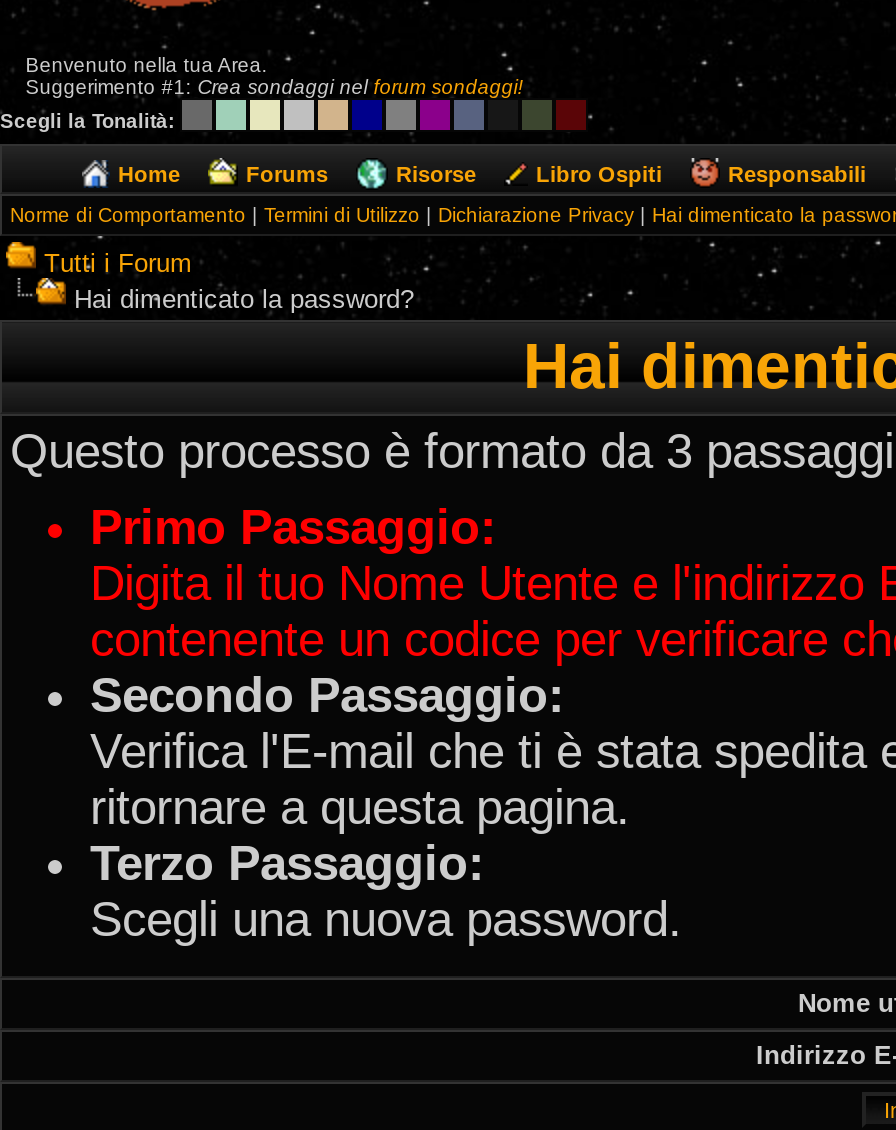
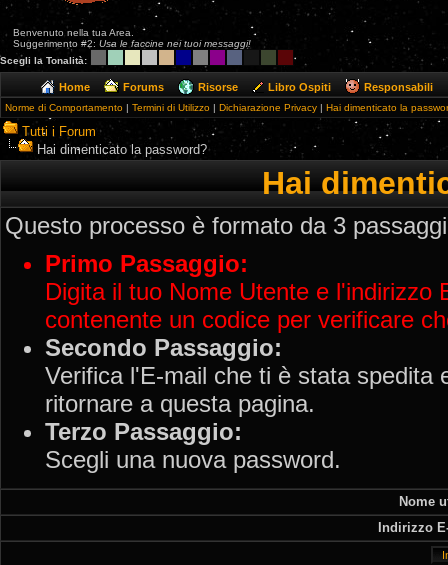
[26,76,524,98] Suggerimento #1: Crea sondaggi nel forum sondaggi! -> [13,38,251,49] Suggerimento #2: Usa le faccine nei tuoi messaggi!

